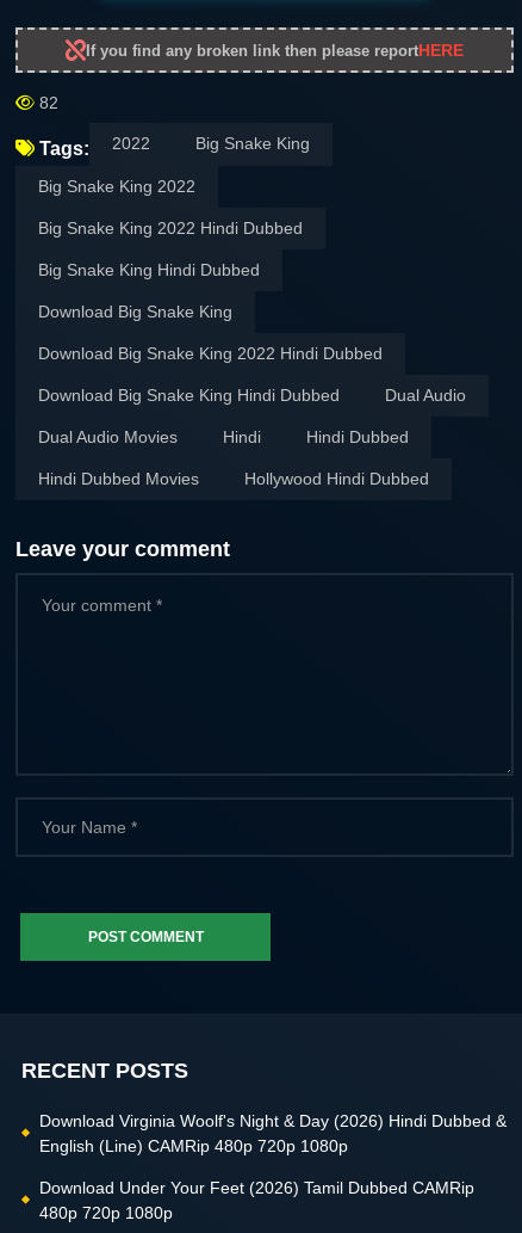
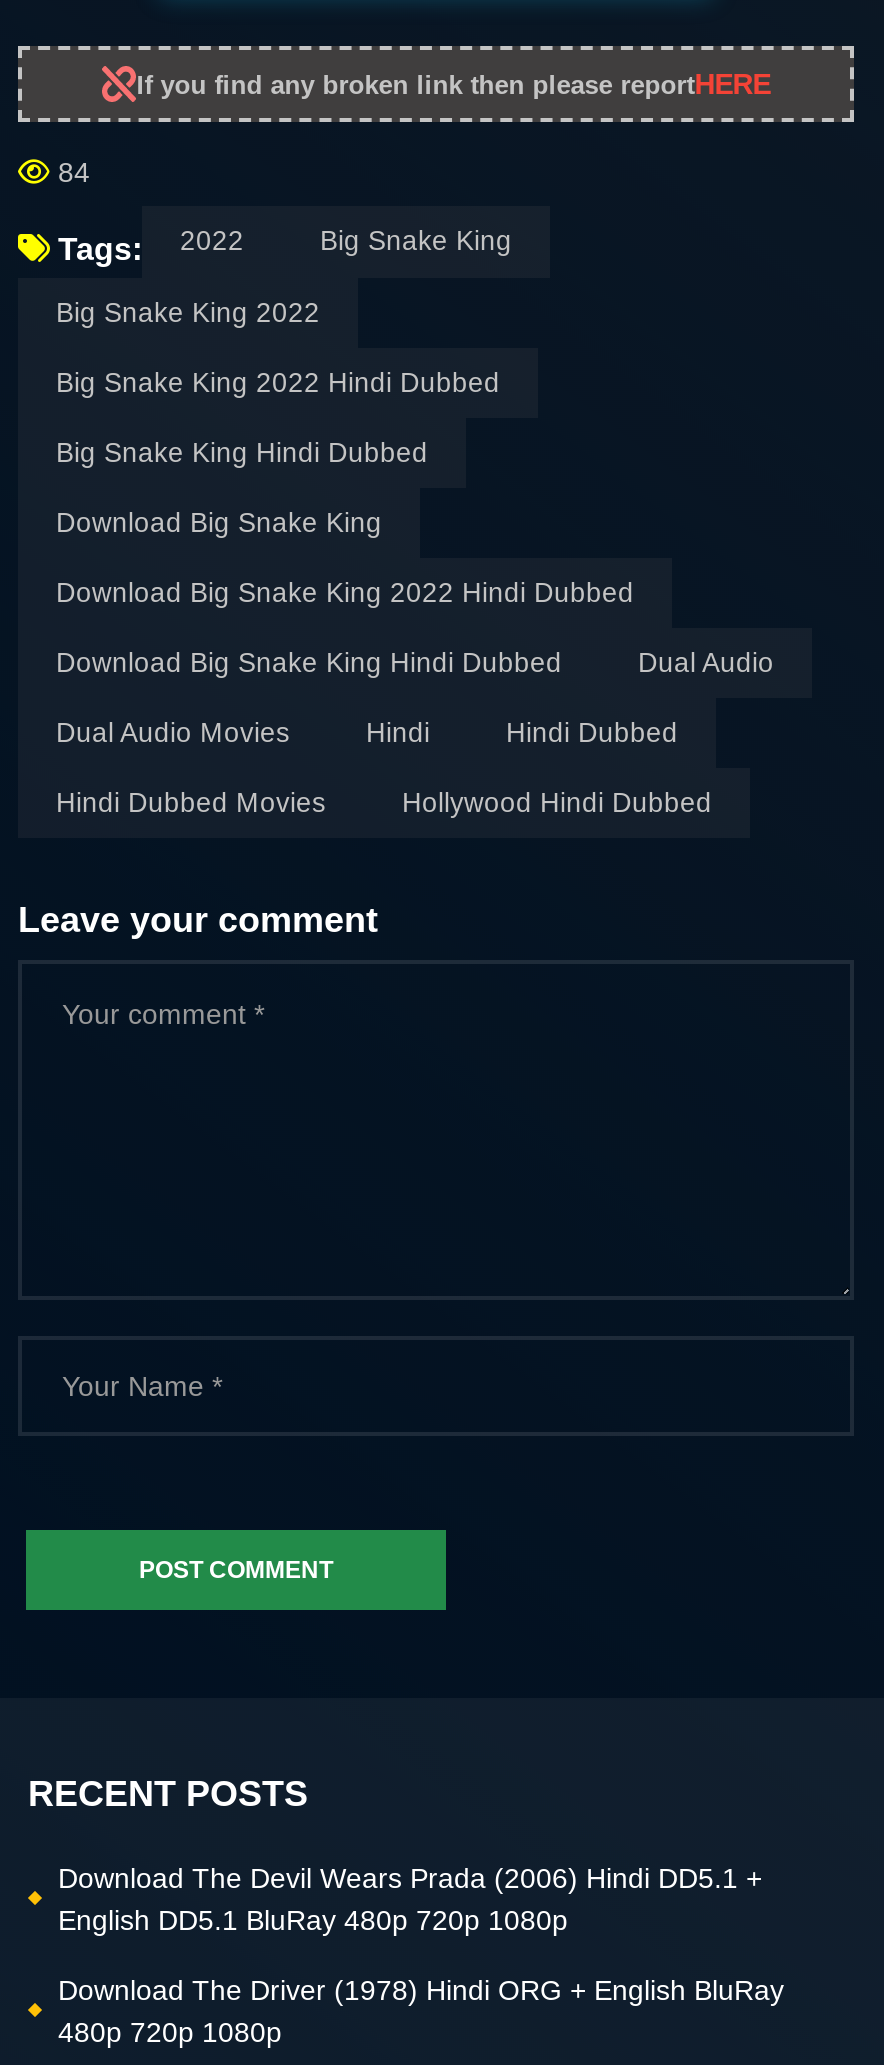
[35,93,58,112] 82 -> [50,156,90,188] 84
[39,1111,507,1156] Download Virginia Woolf's Night & Day (2026) Hindi Dubbed & | English (Line) CAMRip 480p 720p 1080p -> [58,1862,762,1936] Download The Devil Wears Prada (2006) Hindi DD5.1 + | English DD5.1 BluRay 480p 720p 1080p
[39,1178,474,1197] Download Under Your Feet (2026) Tamil Dubbed CAMRip -> [58,1974,784,2006] Download The Driver (1978) Hindi ORG + English BluRay

